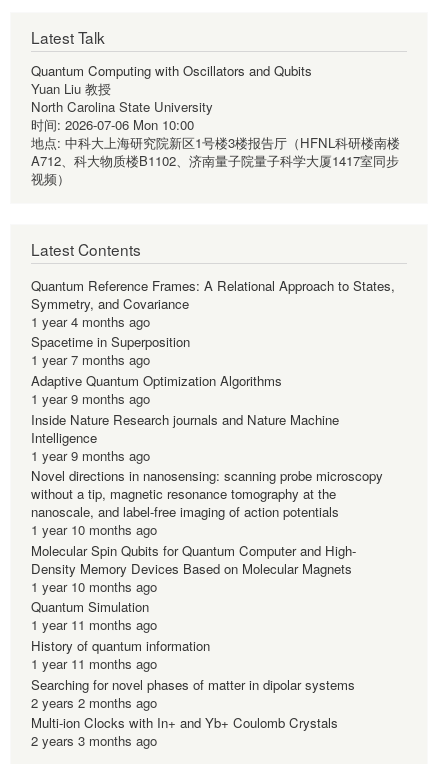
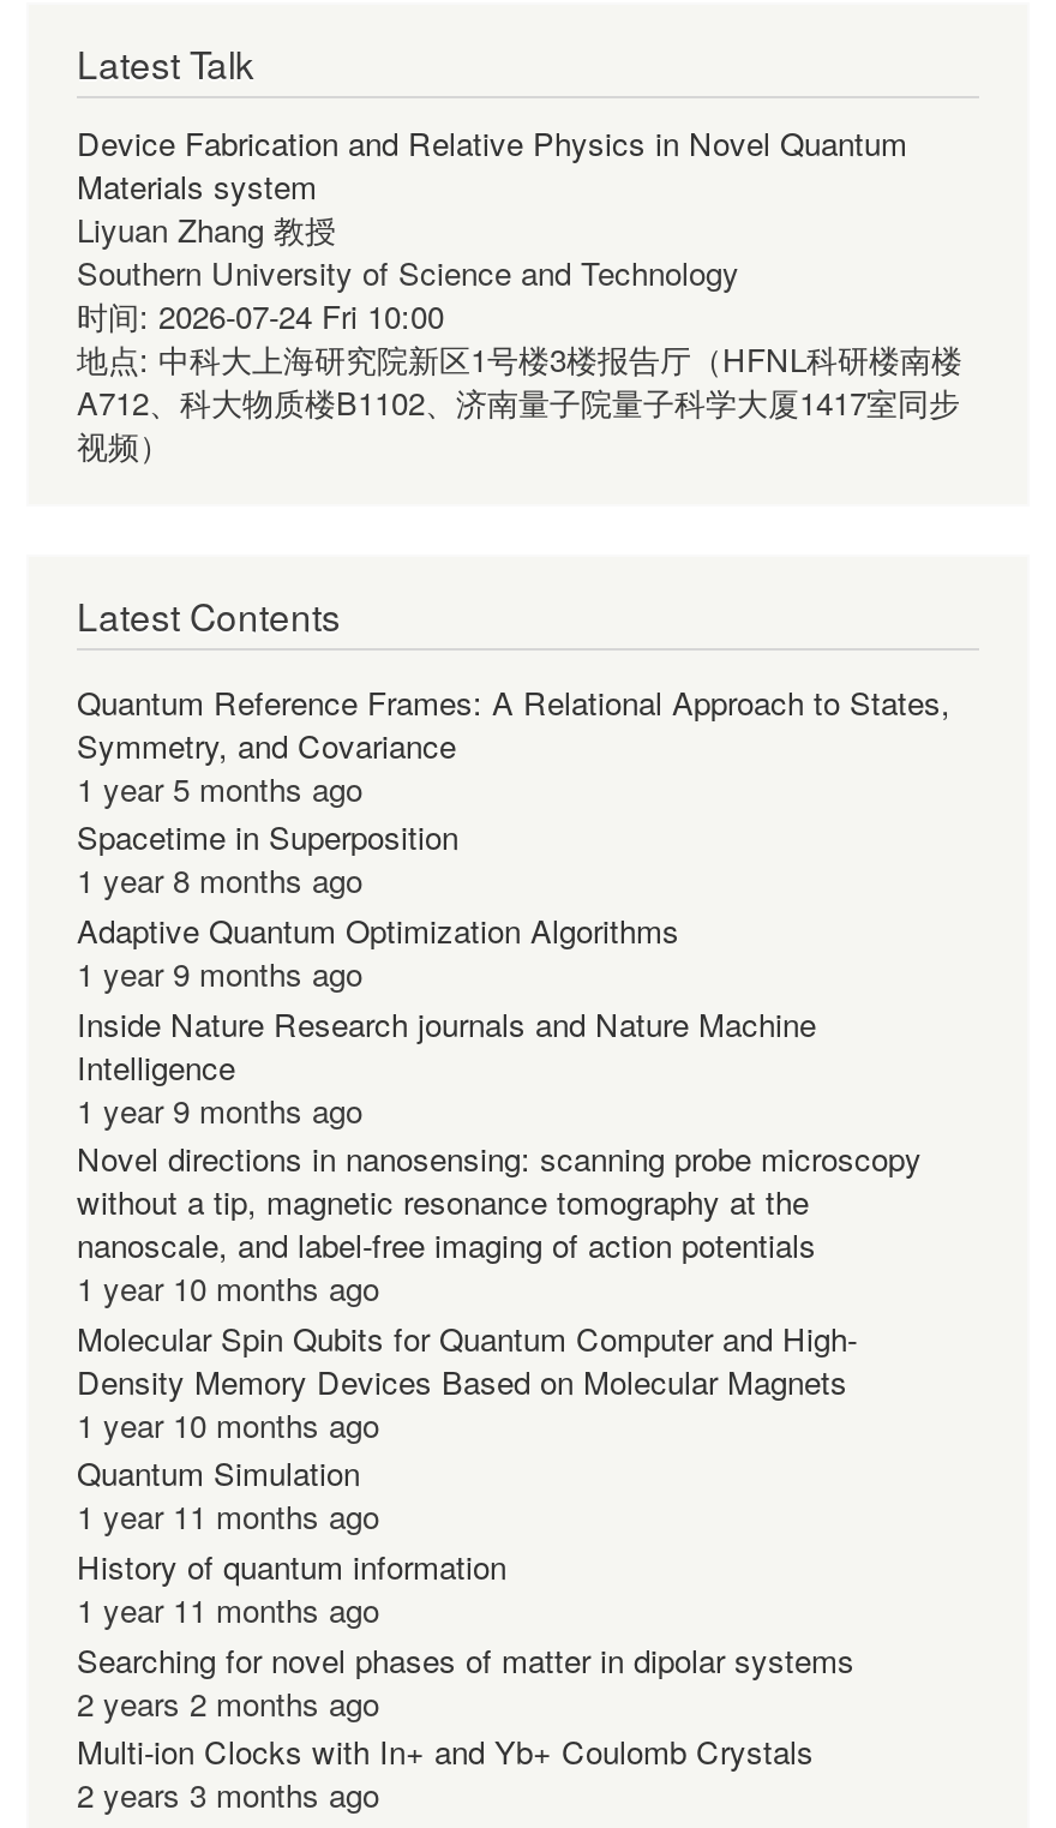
[31,61,312,134] Quantum Computing with Oscillators and Qubits | Yuan Liu 教授 | North Carolina State University | 时间: 2026-07-06 Mon 10:00 -> [77,120,907,338] Device Fabrication and Relative Physics in Novel Quantum | Materials system | Liyuan Zhang 教授 | Southern University of Science and Technology | 时间: 2026-07-24 Fri 10:00
[31,312,150,331] 1 year 4 months ago -> [77,765,362,811] 1 year 5 months ago
[31,350,150,369] 1 year 7 months ago -> [77,858,362,903] 1 year 8 months ago

